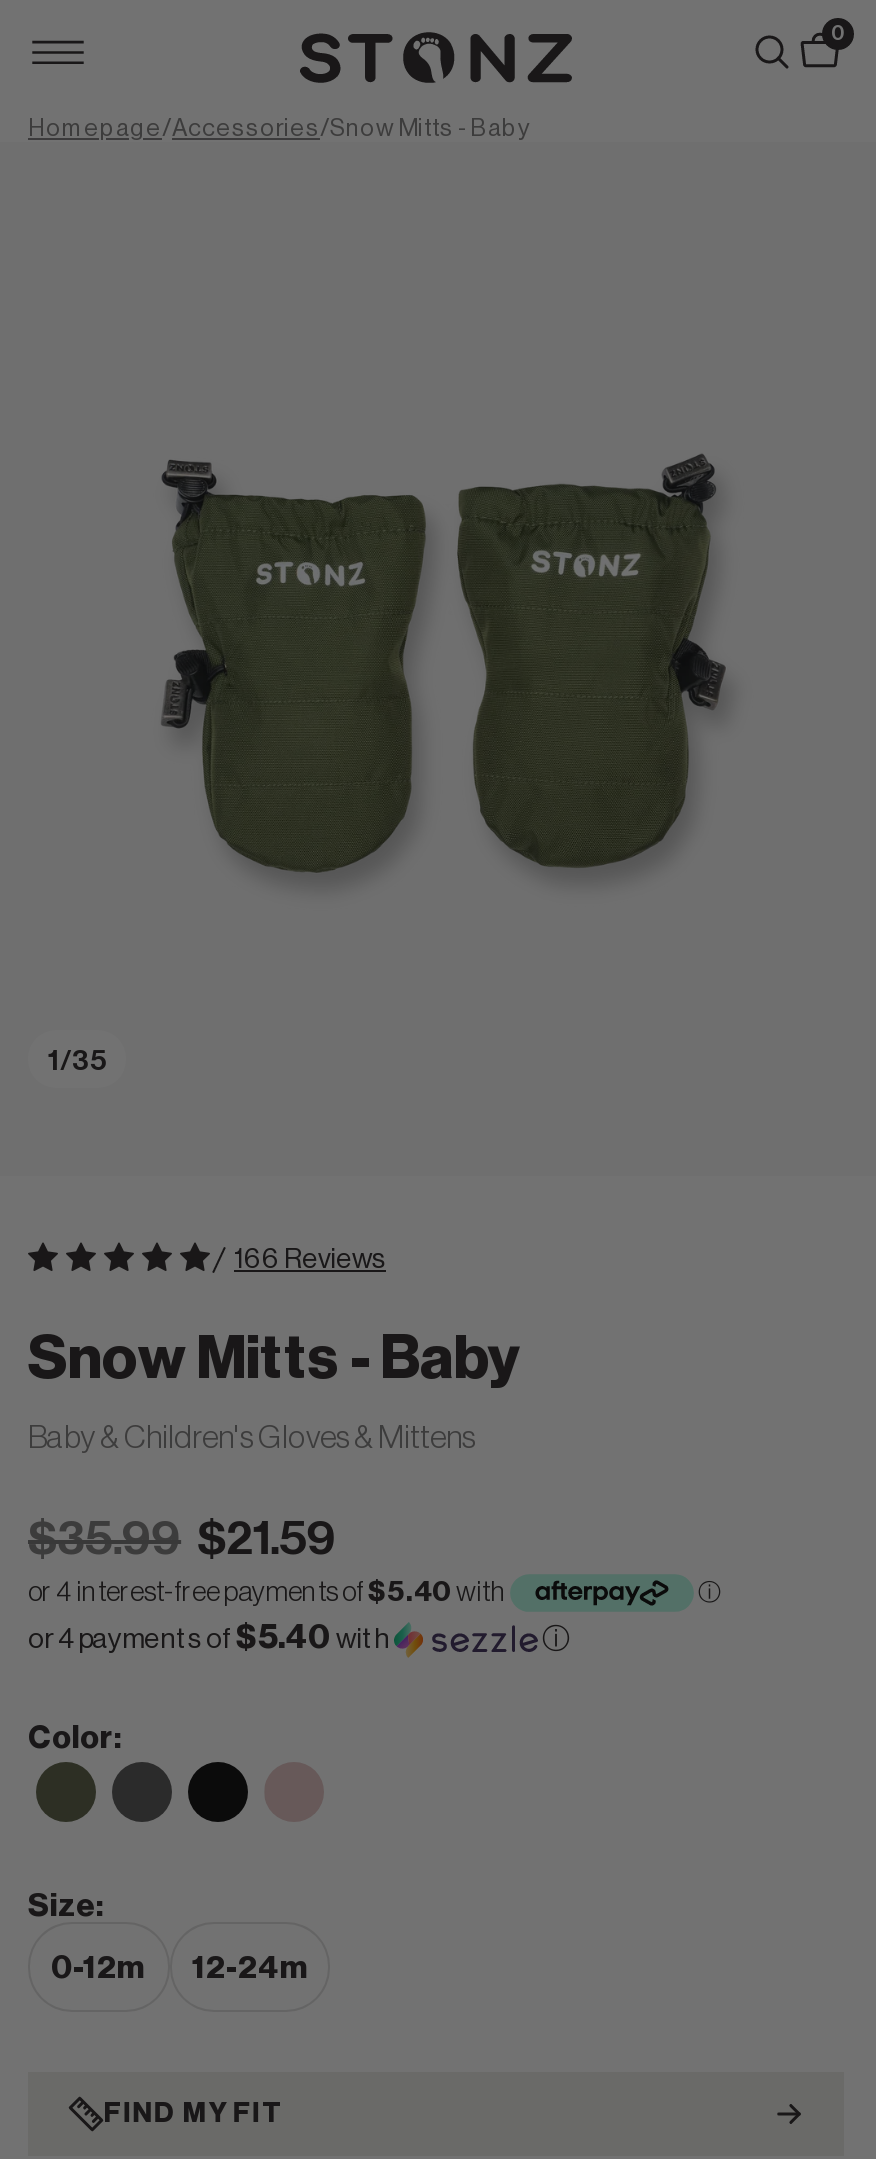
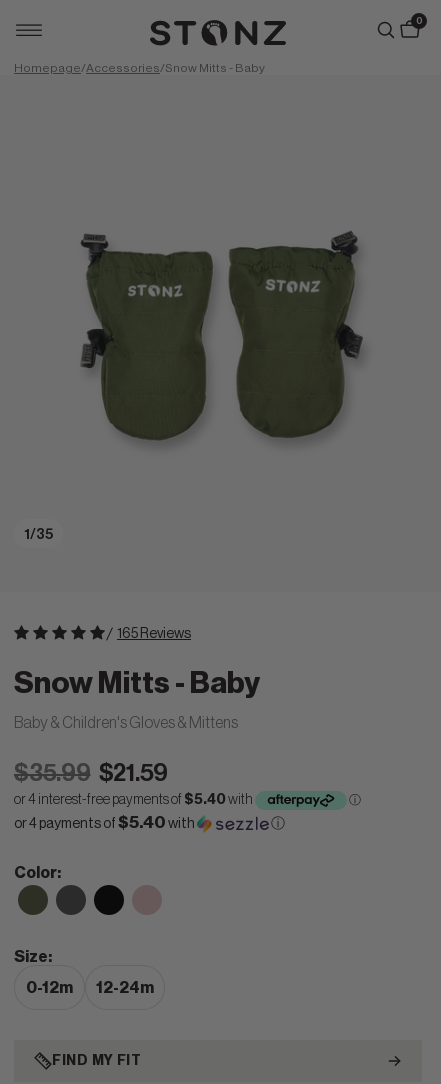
[234,1246,386,1274] 166 Reviews -> [117,627,191,641] 165 Reviews

